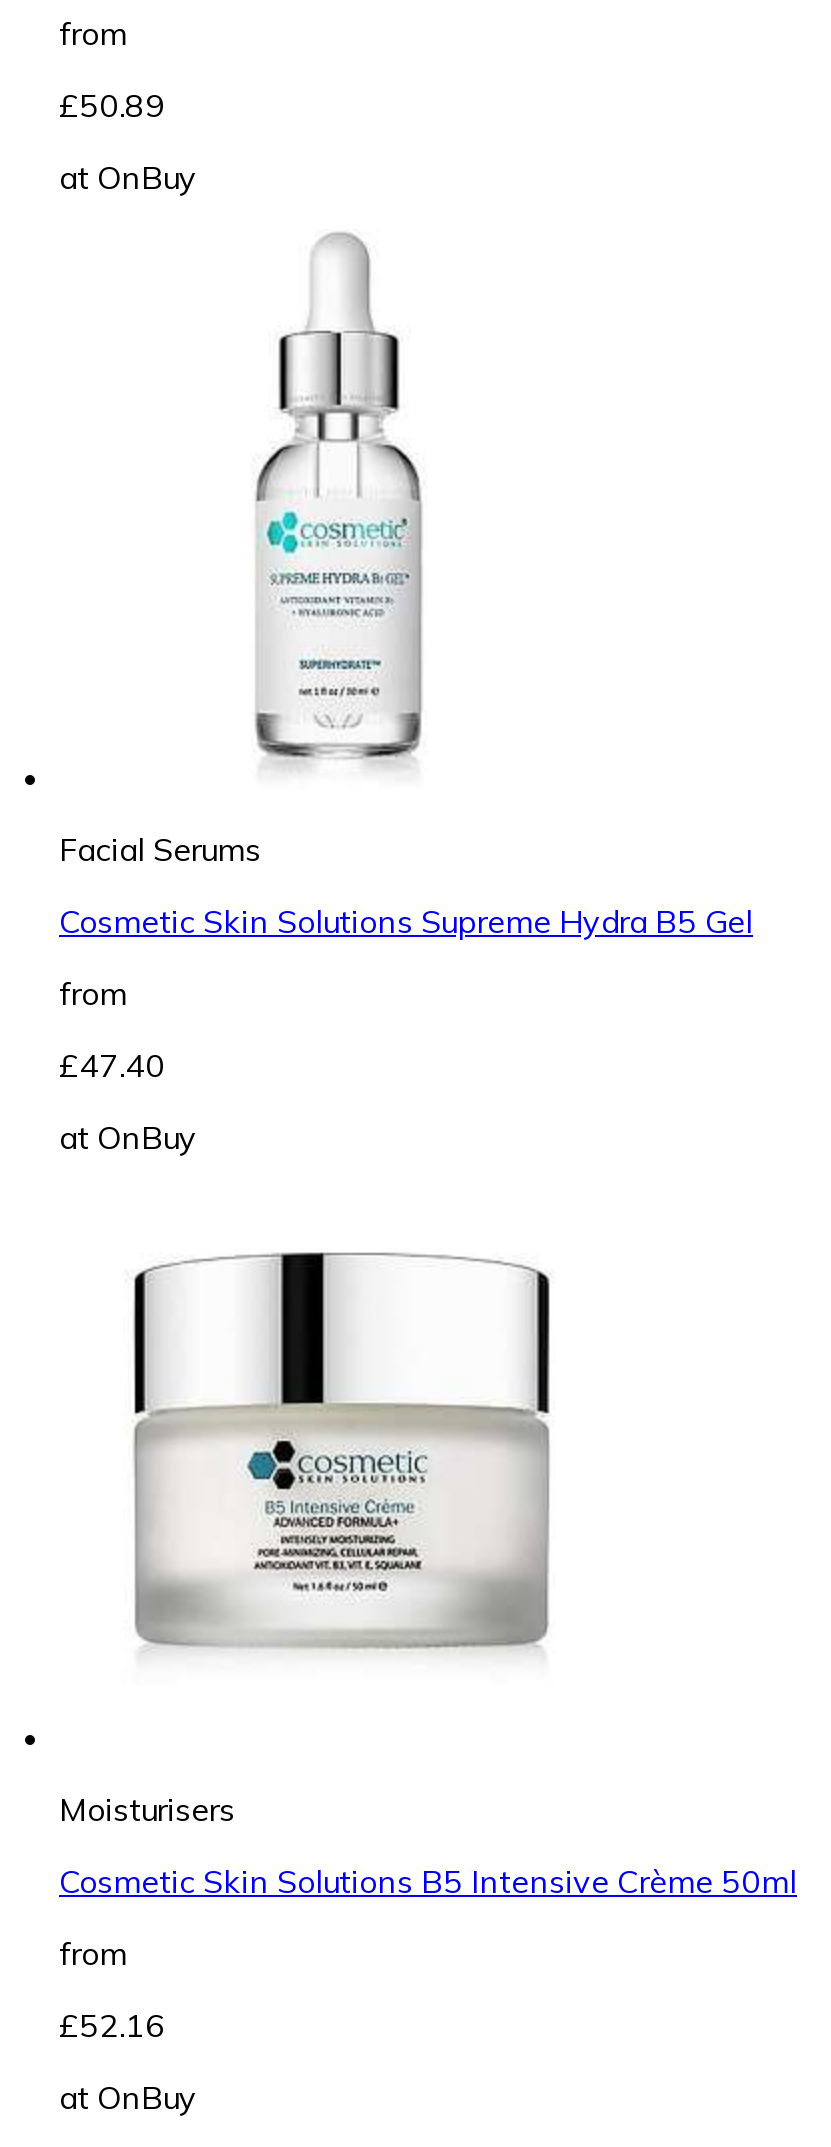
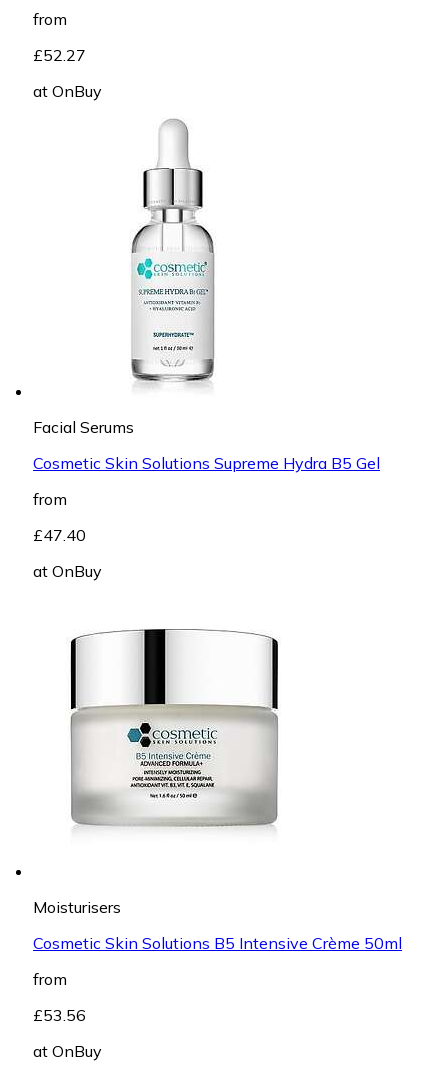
[59,85,165,125] £50.89 -> [33,45,86,65] £52.27
[59,2005,165,2045] £52.16 -> [33,1005,86,1025] £53.56

